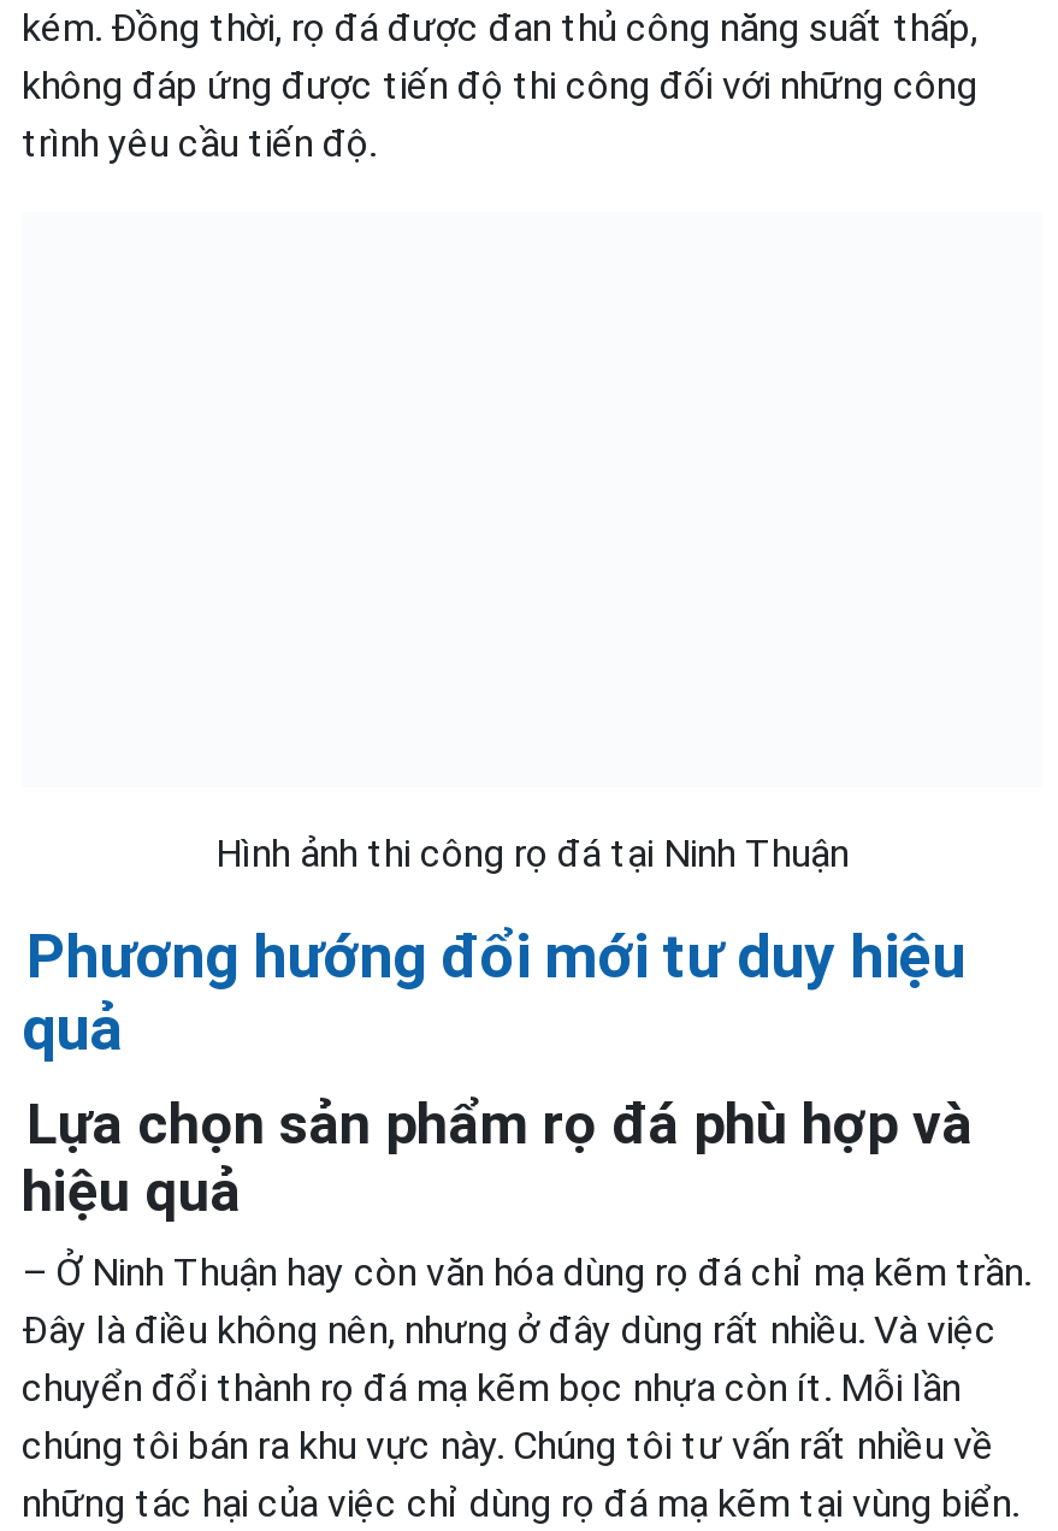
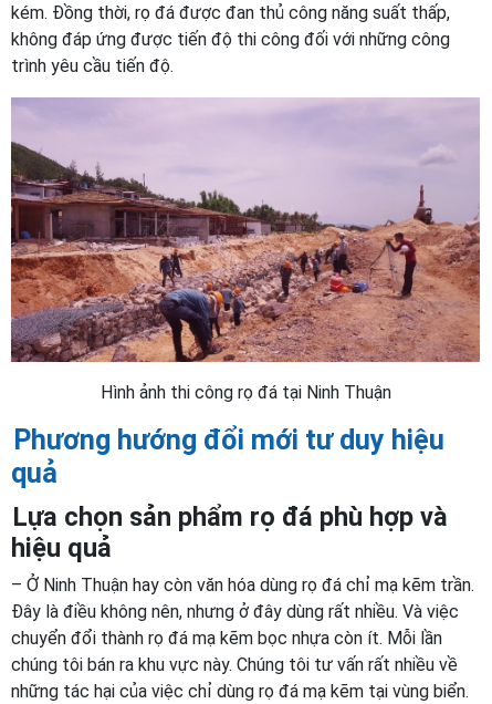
none -> [10,97,481,363] [image]

